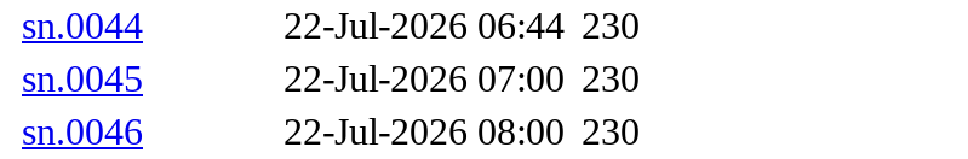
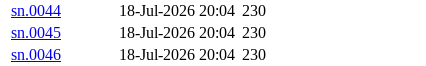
[283,6,640,47] 22-Jul-2026 06:44 230 -> [119,2,266,19] 18-Jul-2026 20:04 230
[283,59,640,100] 22-Jul-2026 07:00 230 -> [119,24,266,41] 18-Jul-2026 20:04 230
[283,112,640,153] 22-Jul-2026 08:00 230 -> [119,46,266,63] 18-Jul-2026 20:04 230

